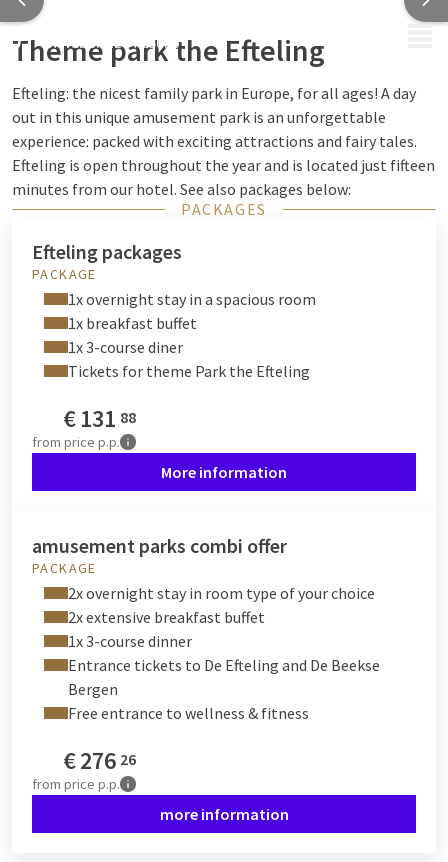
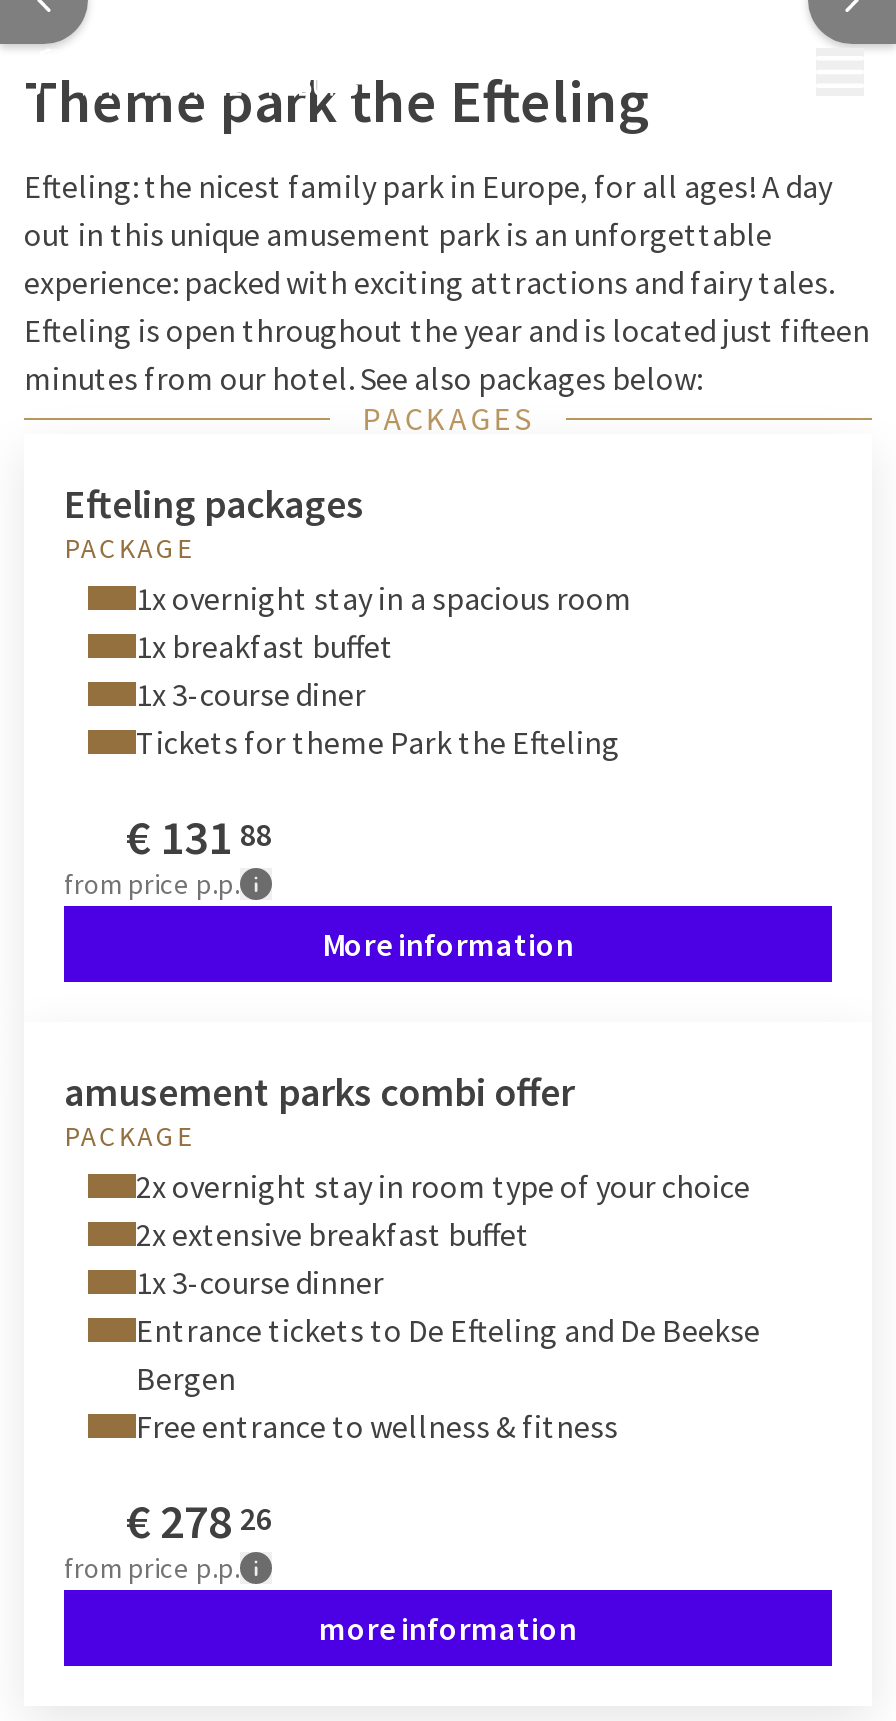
[63,745,136,776] € 276 26 -> [126,1490,272,1552] € 278 26

